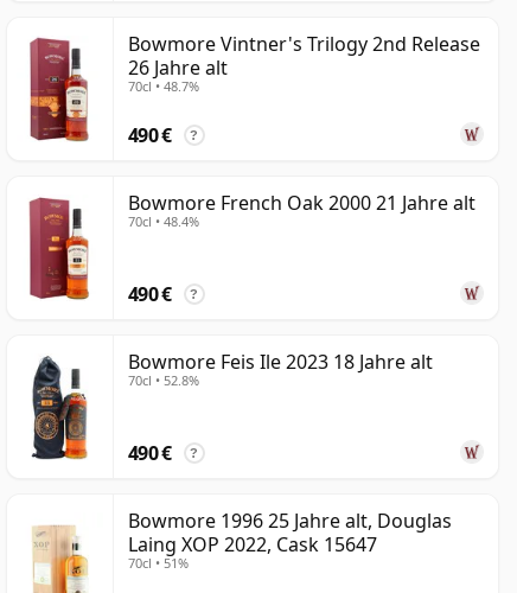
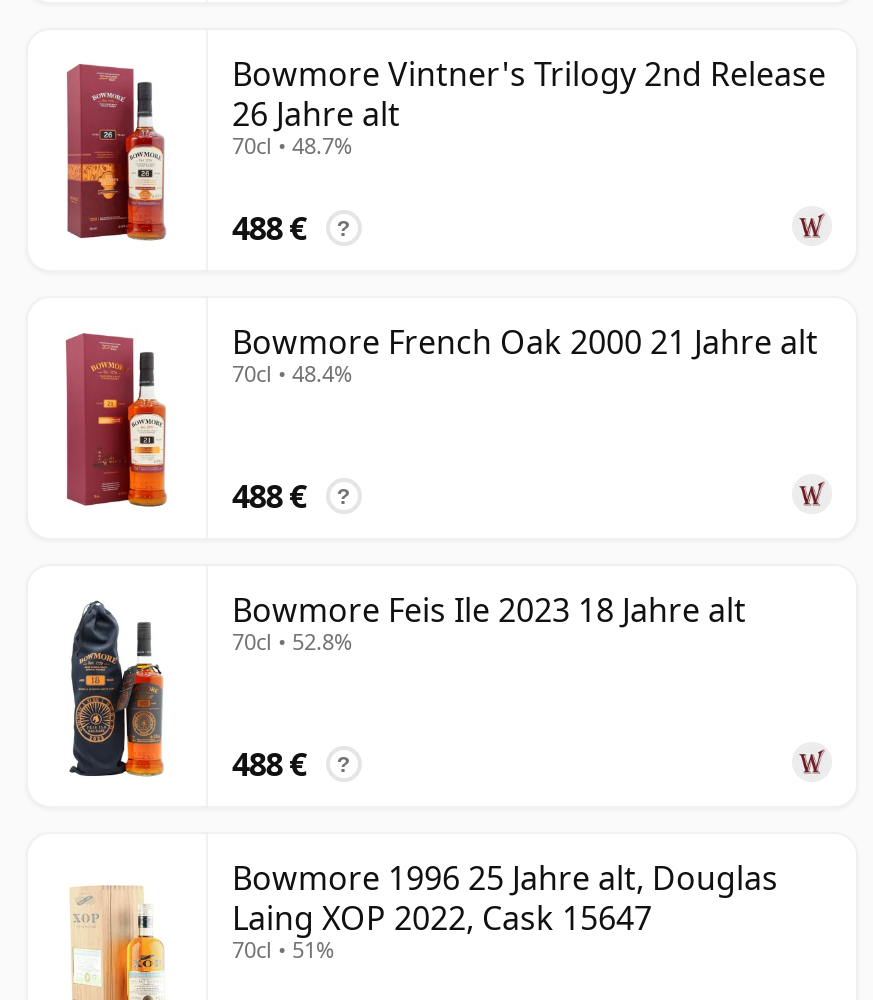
[128,122,172,148] 490 € -> [232,206,306,250] 488 €
[128,281,172,307] 490 € -> [232,474,306,518] 488 €
[128,440,172,466] 490 € -> [232,742,306,786] 488 €

